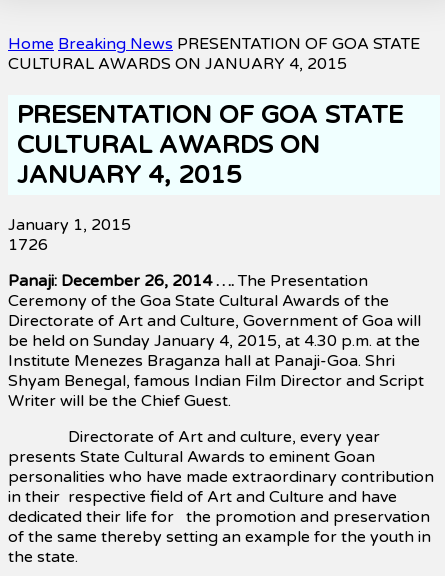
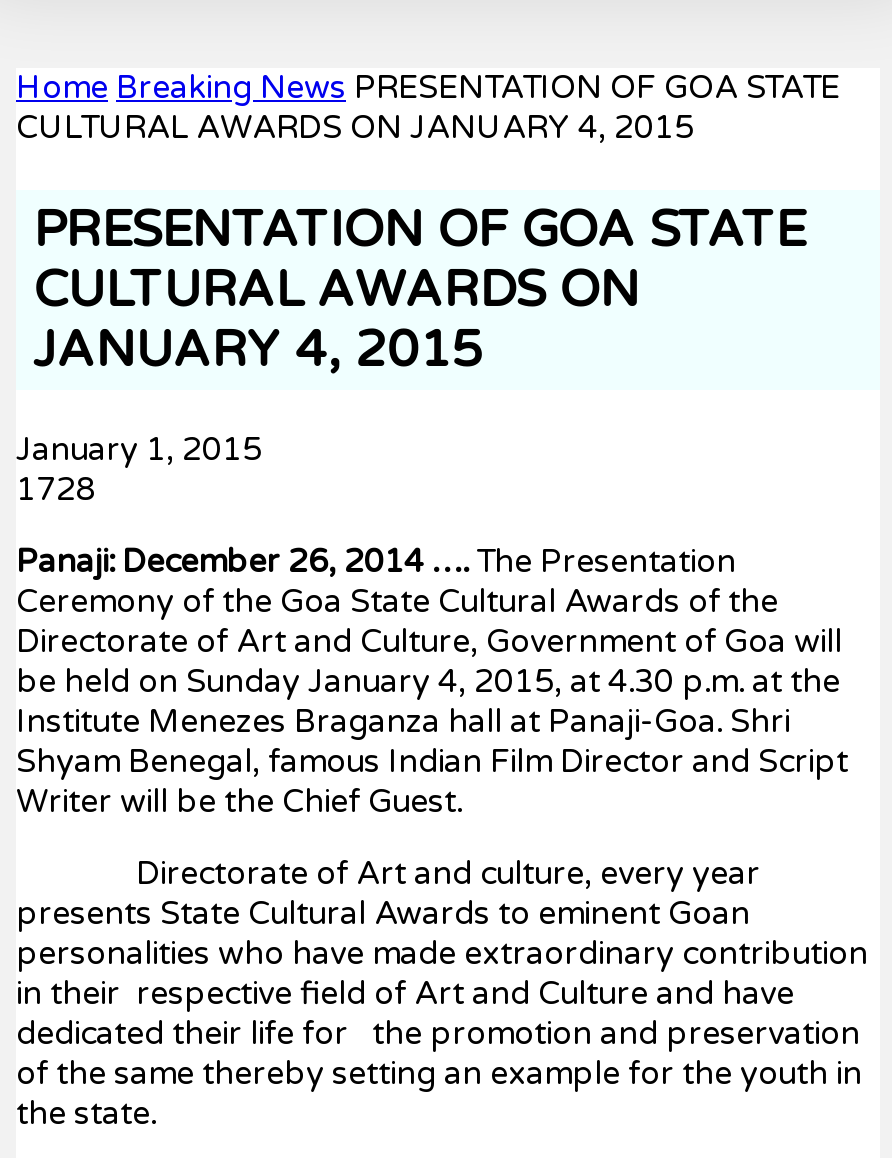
[8,235,48,255] 1726 -> [16,471,96,511] 1728

